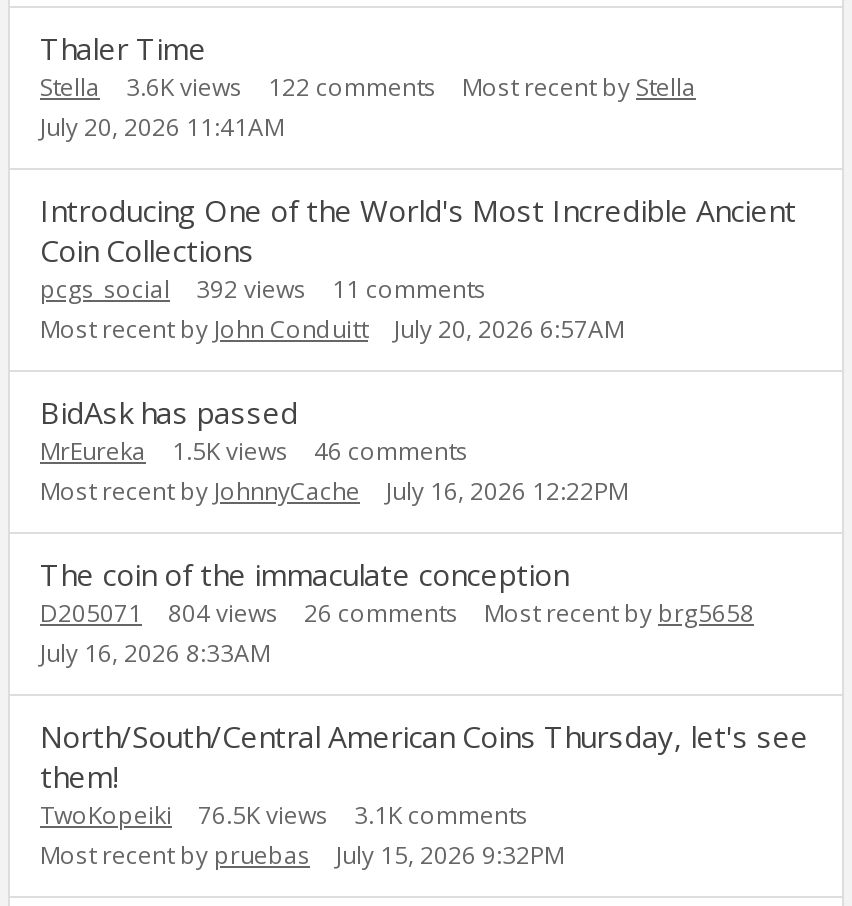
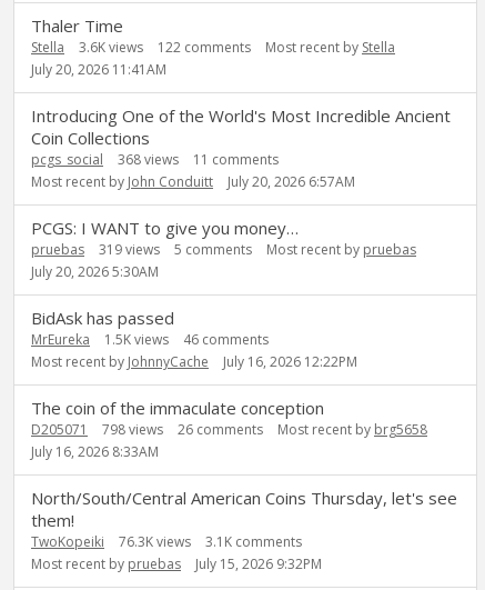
[40,272,486,306] pcgs_social 392 views 11 comments -> [31,150,279,169] pcgs_social 368 views 11 comments
none -> [31,217,416,281] PCGS: I WANT to give you money… | pruebas | 319 views | 5 comments | Most recent by pruebas | July 20, 2026 5:30AM
[40,596,754,630] D205071 804 views 26 comments Most recent by brg5658 -> [31,420,427,439] D205071 798 views 26 comments Most recent by brg5658
[40,798,528,832] TwoKopeiki 76.5K views 3.1K comments -> [31,532,302,551] TwoKopeiki 76.3K views 3.1K comments

